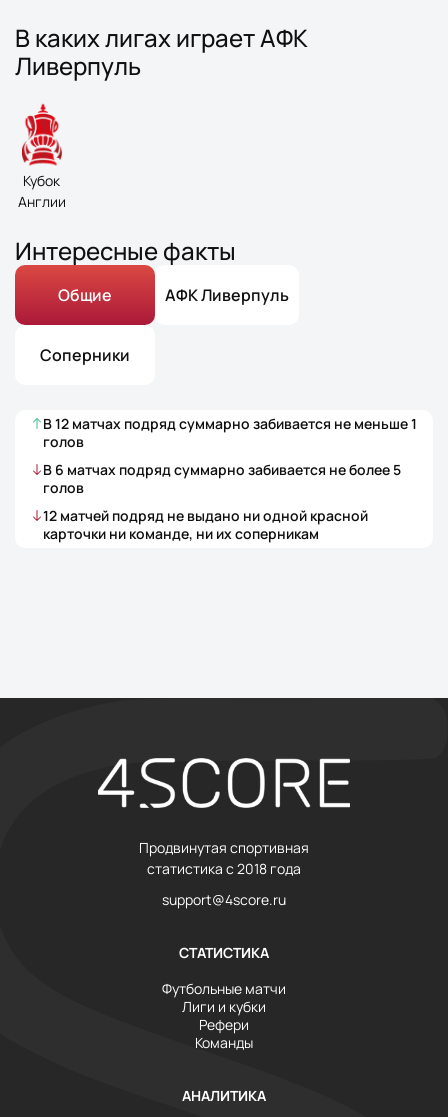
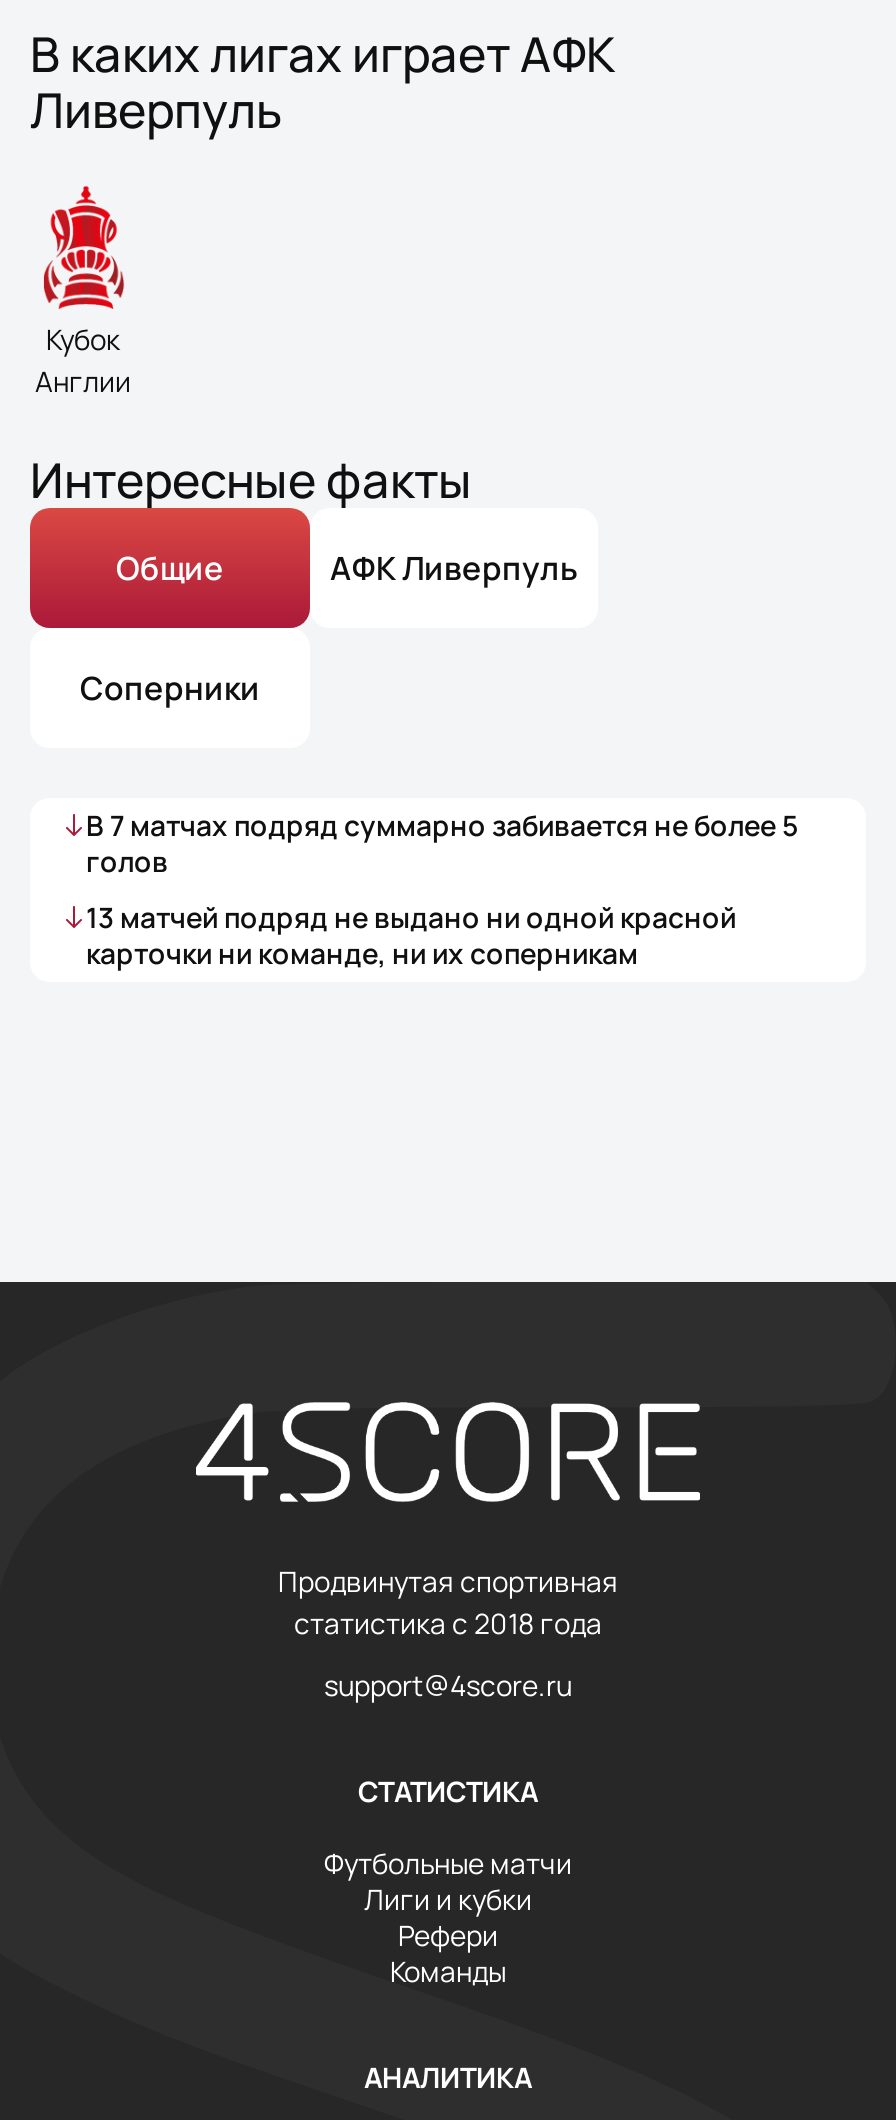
[43,414,417,433] В 12 матчах подряд суммарно забивается не меньше 1 -> [86,806,798,844] В 7 матчах подряд суммарно забивается не более 5
[43,460,401,525] В 6 матчах подряд суммарно забивается не более 5 | голов | 12 матчей подряд не выдано ни одной красной -> [86,898,736,936] 13 матчей подряд не выдано ни одной красной

